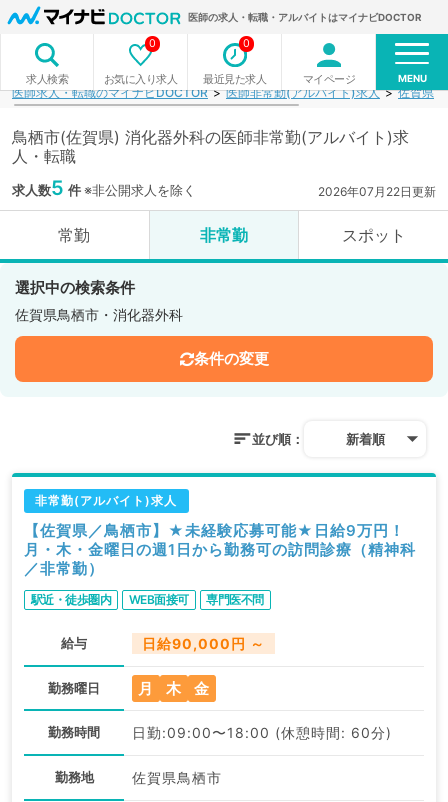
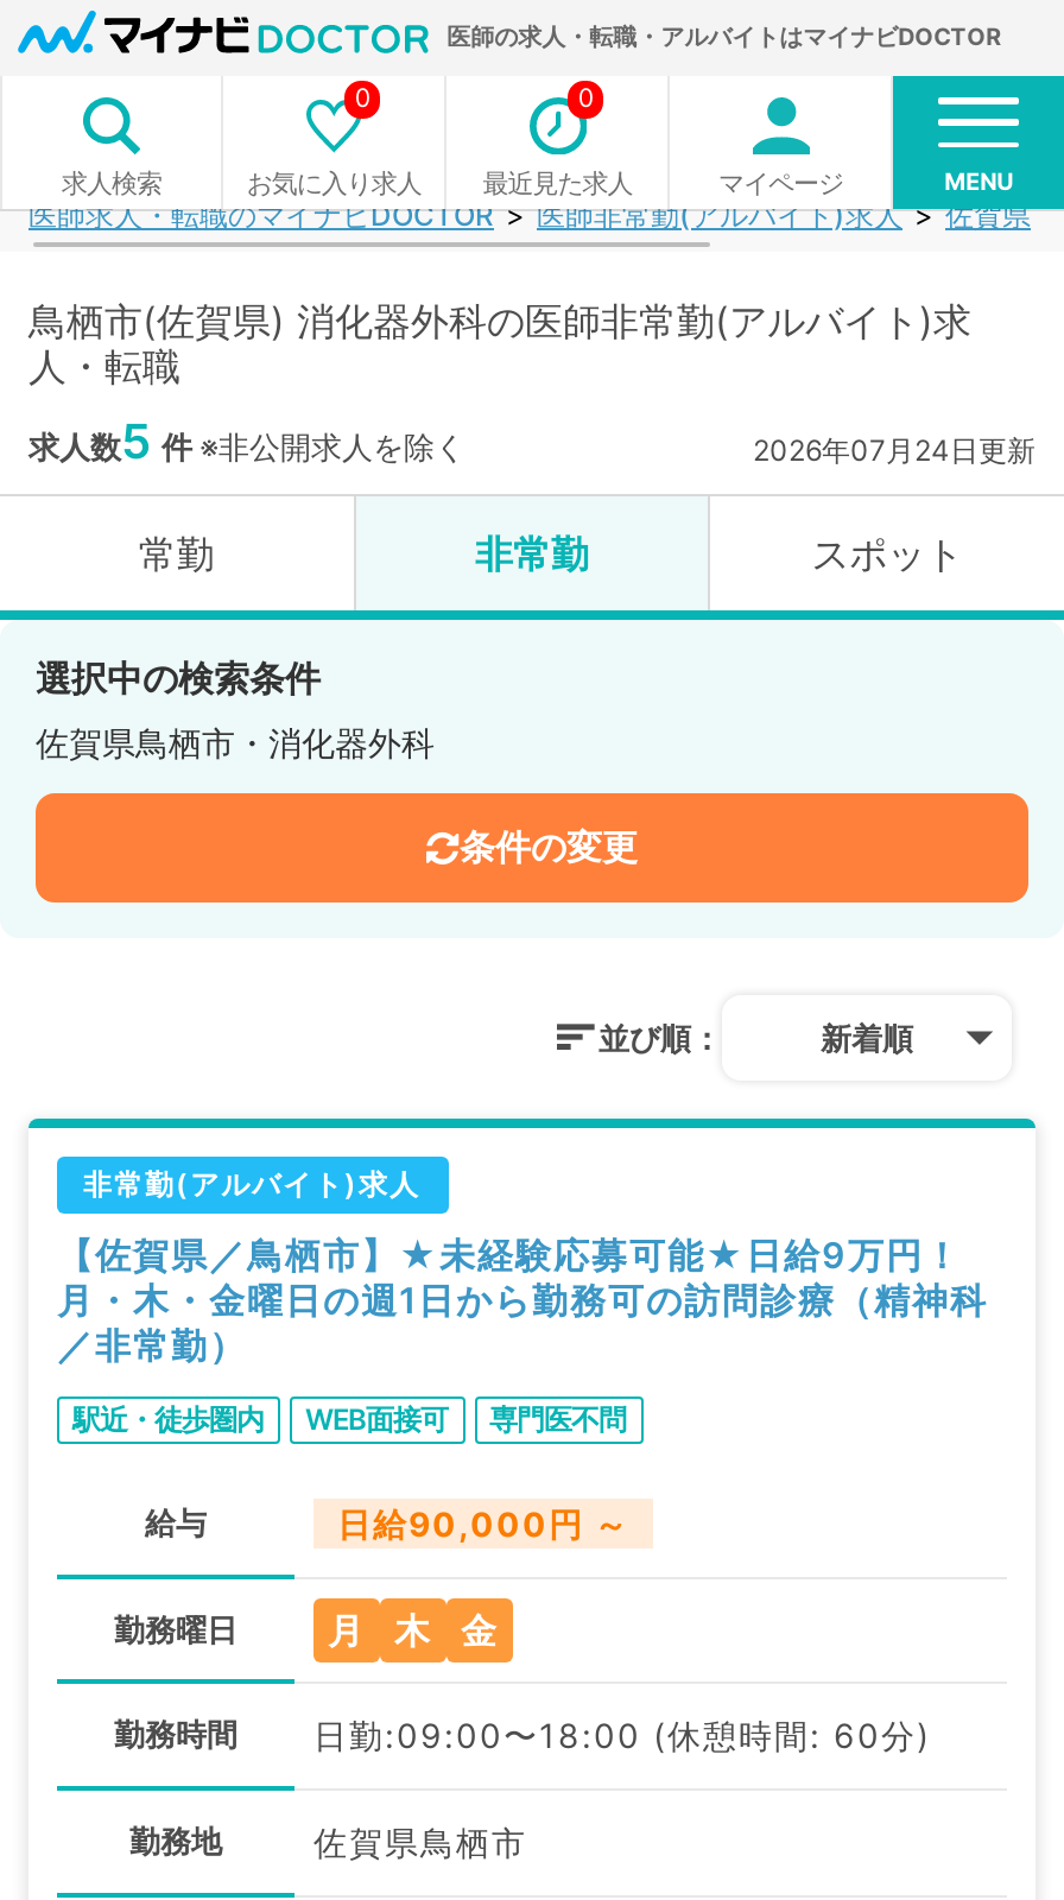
[318,184,436,199] 2026年07月22日更新 -> [753,432,1035,468] 2026年07月24日更新

